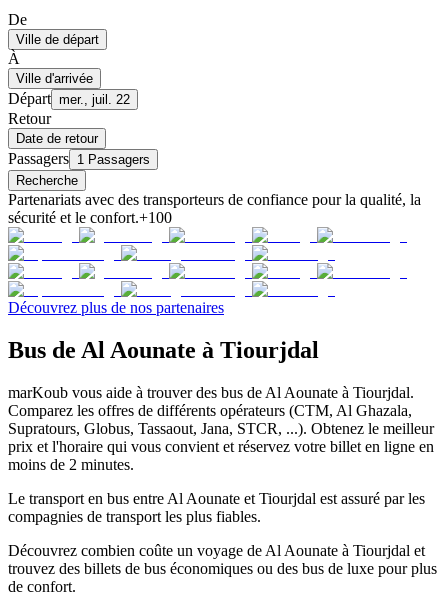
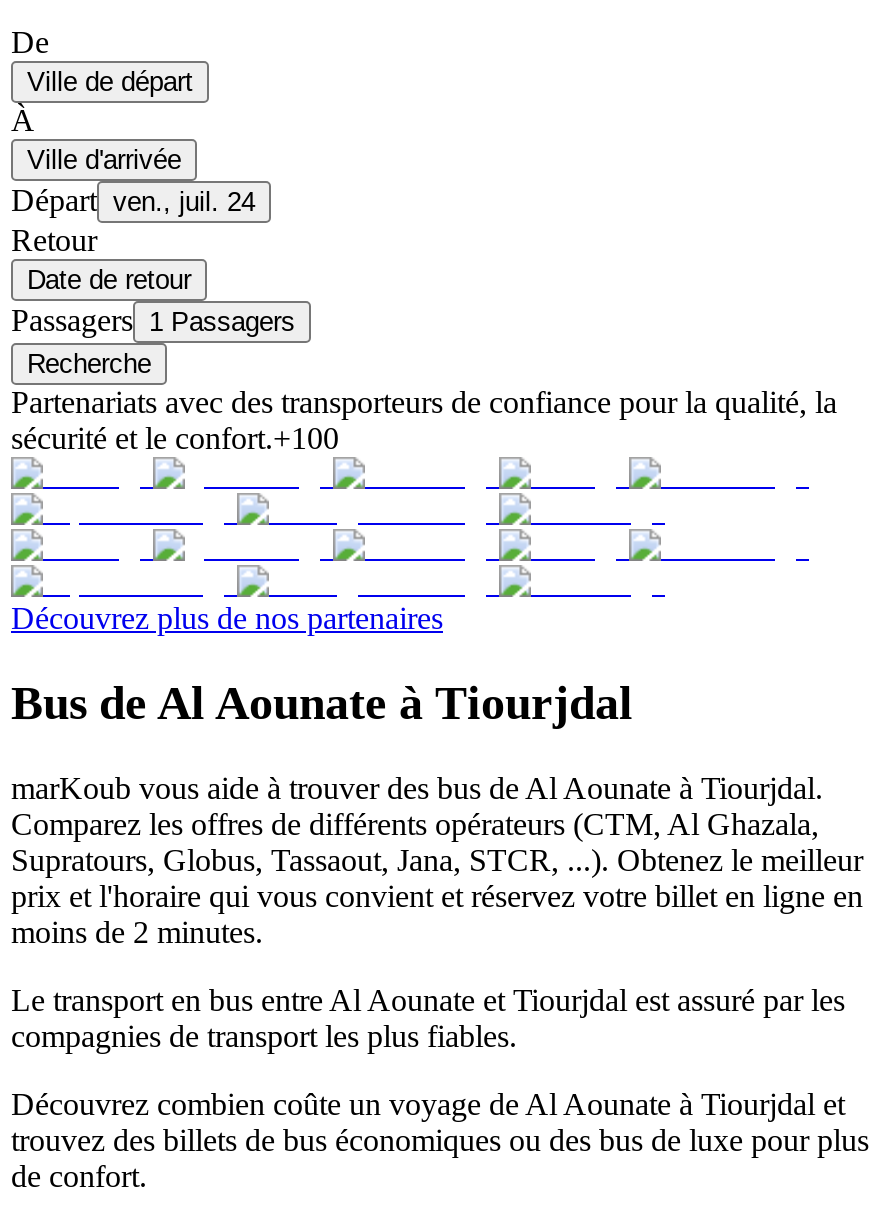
[8,90,130,107] Départ mer., juil. 22 -> [11,183,255,217] Départ ven., juil. 24

